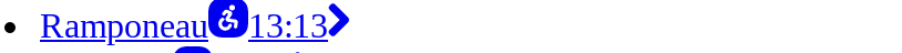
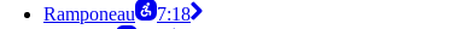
[40,7,328,45] Ramponeau 13:13 -> [43,4,191,24] Ramponeau 7:18

